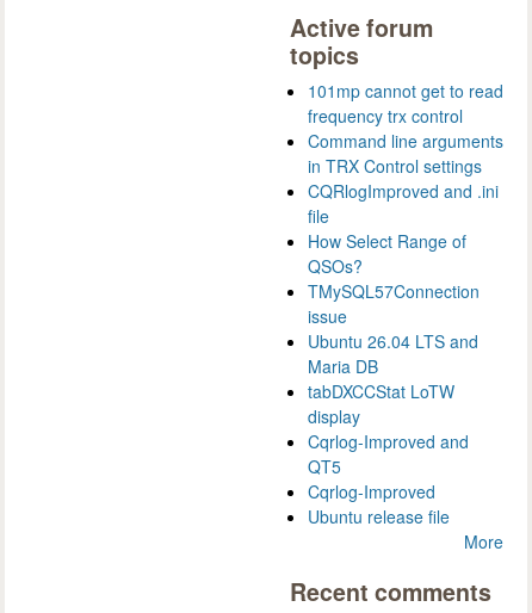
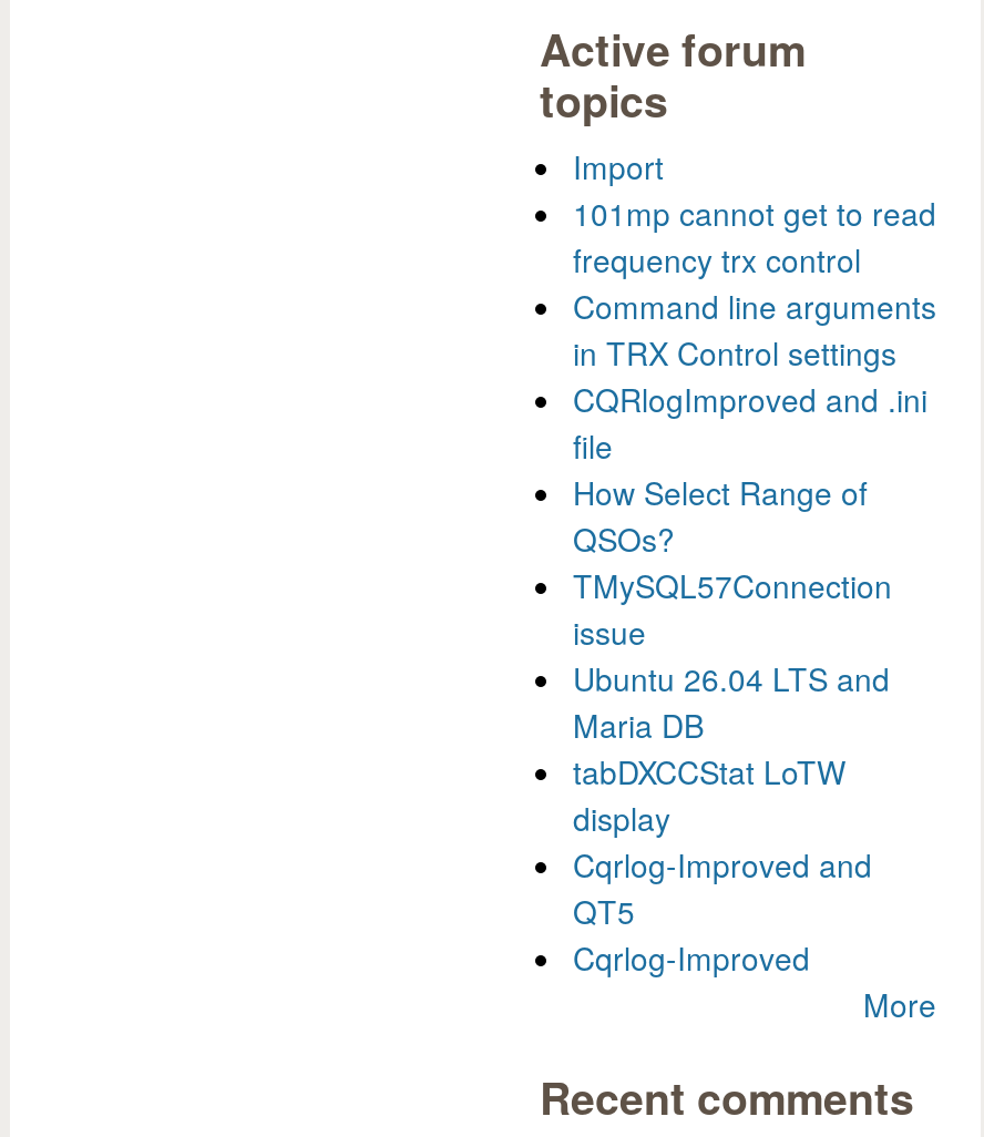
none -> [573,143,664,188] Import
moved [308,78,503,503] -> [573,190,936,979]: 101mp cannot get to read | frequency trx control | Command line arguments | ... | QT5 | Cqrlog-Improved
[308,504,450,528] Ubuntu release file -> none

